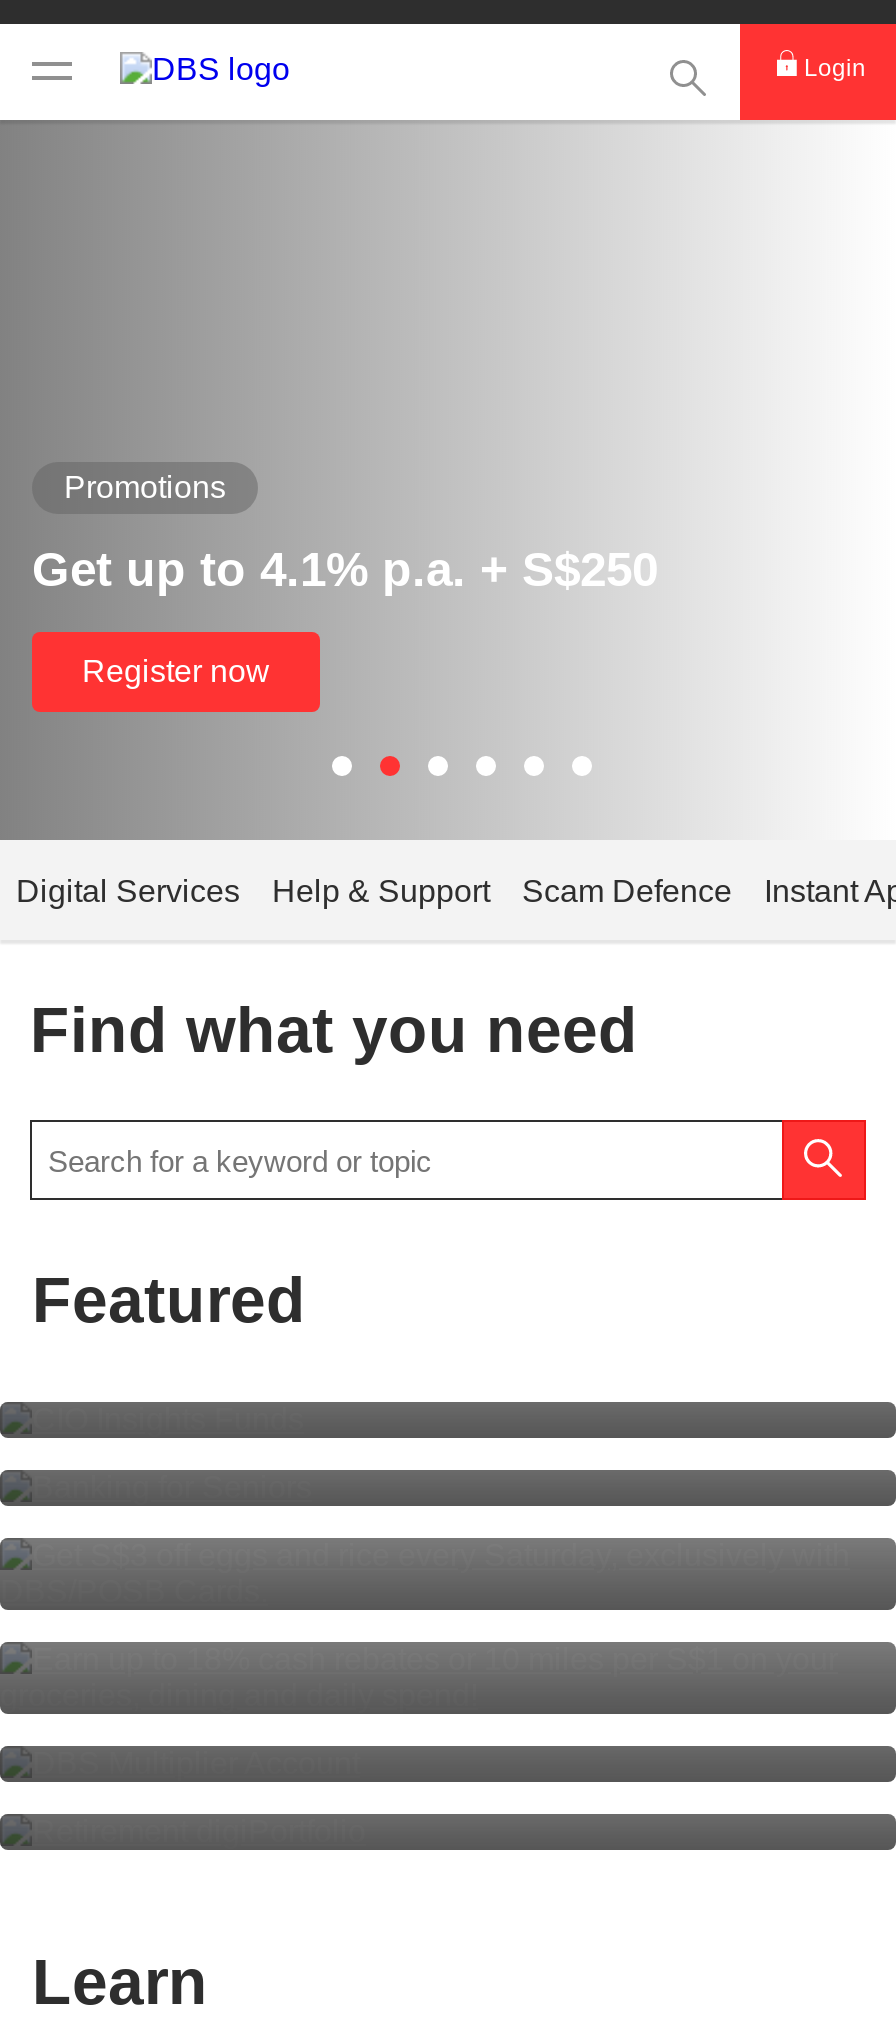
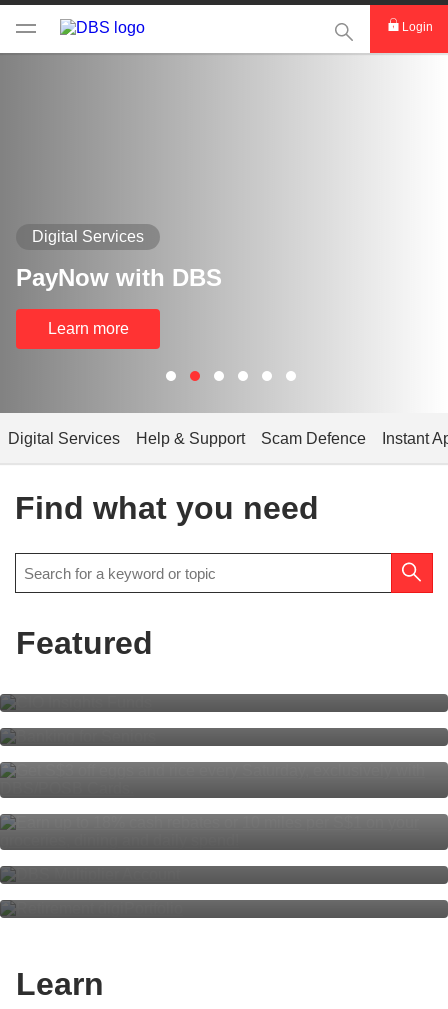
[64,470,226,504] Promotions -> [32,228,144,245] Digital Services
[32,542,658,596] Get up to 4.1% p.a. + S$250 -> [16,264,222,291] PayNow with DBS
[82,654,270,688] Register now -> [47,320,128,337] Learn more

